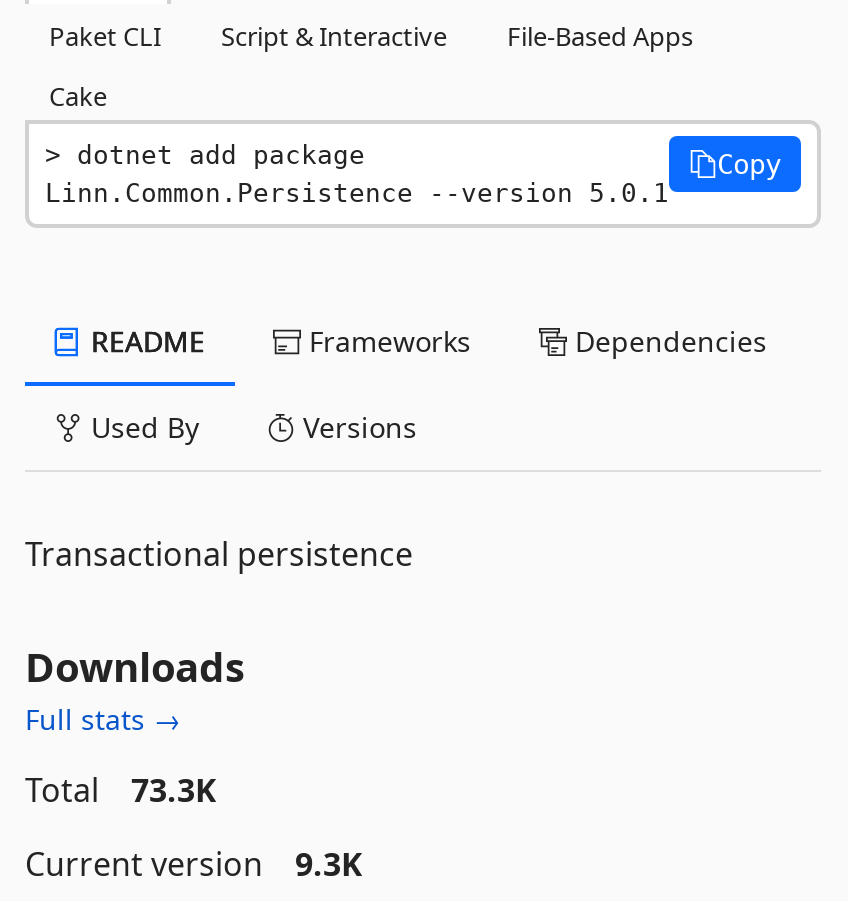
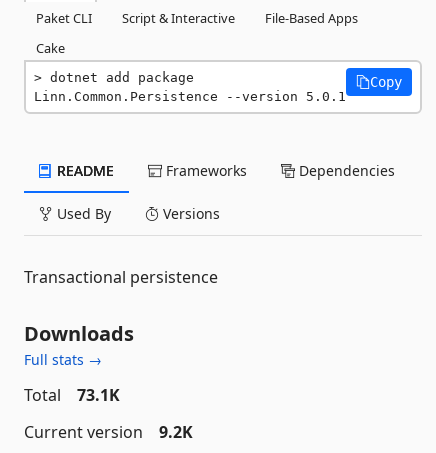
[25,768,217,812] Total 73.3K -> [24,384,120,406] Total 73.1K
[25,842,363,886] Current version 9.3K -> [24,421,193,443] Current version 9.2K

